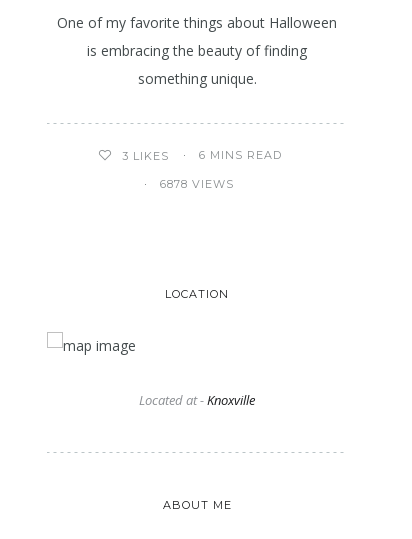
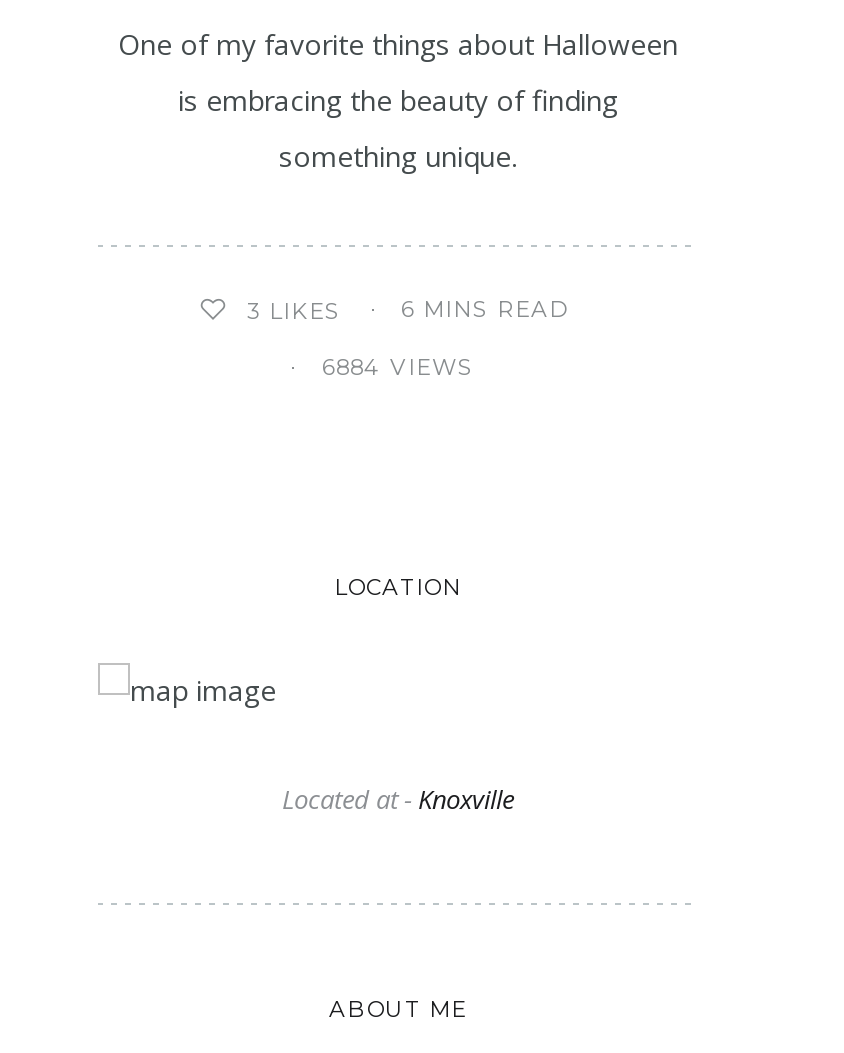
[160,176,234,190] 6878 VIEWS -> [322,352,474,380] 6884 VIEWS

